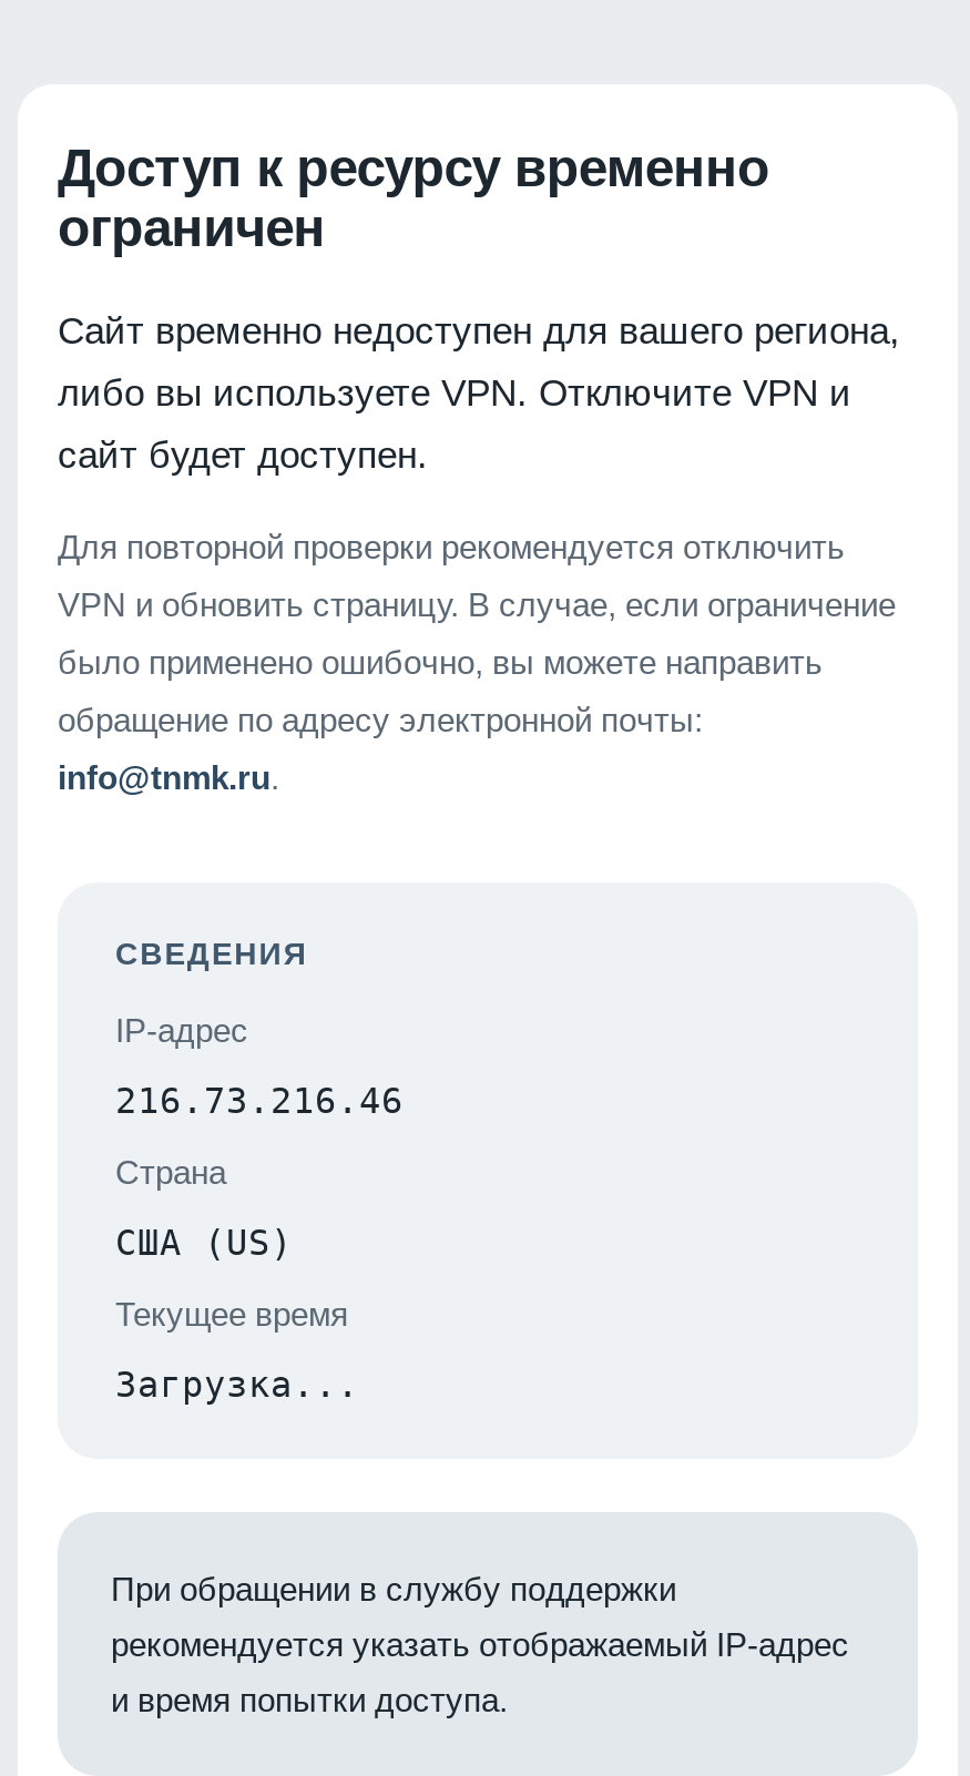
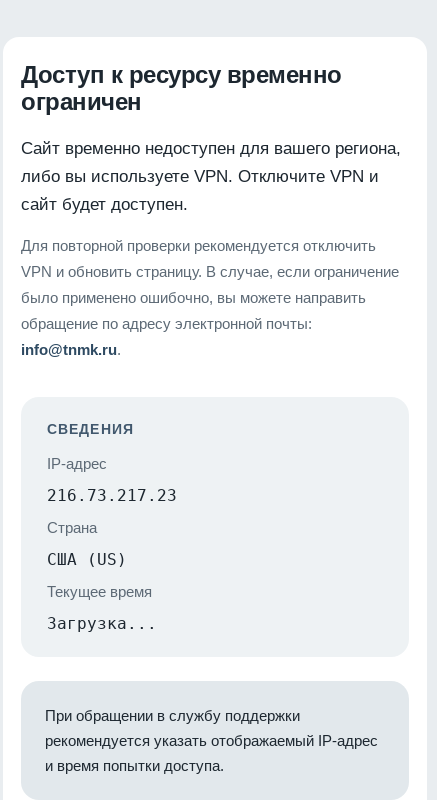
[115,1079,404,1121] 216.73.216.46 -> [47,485,177,504] 216.73.217.23

